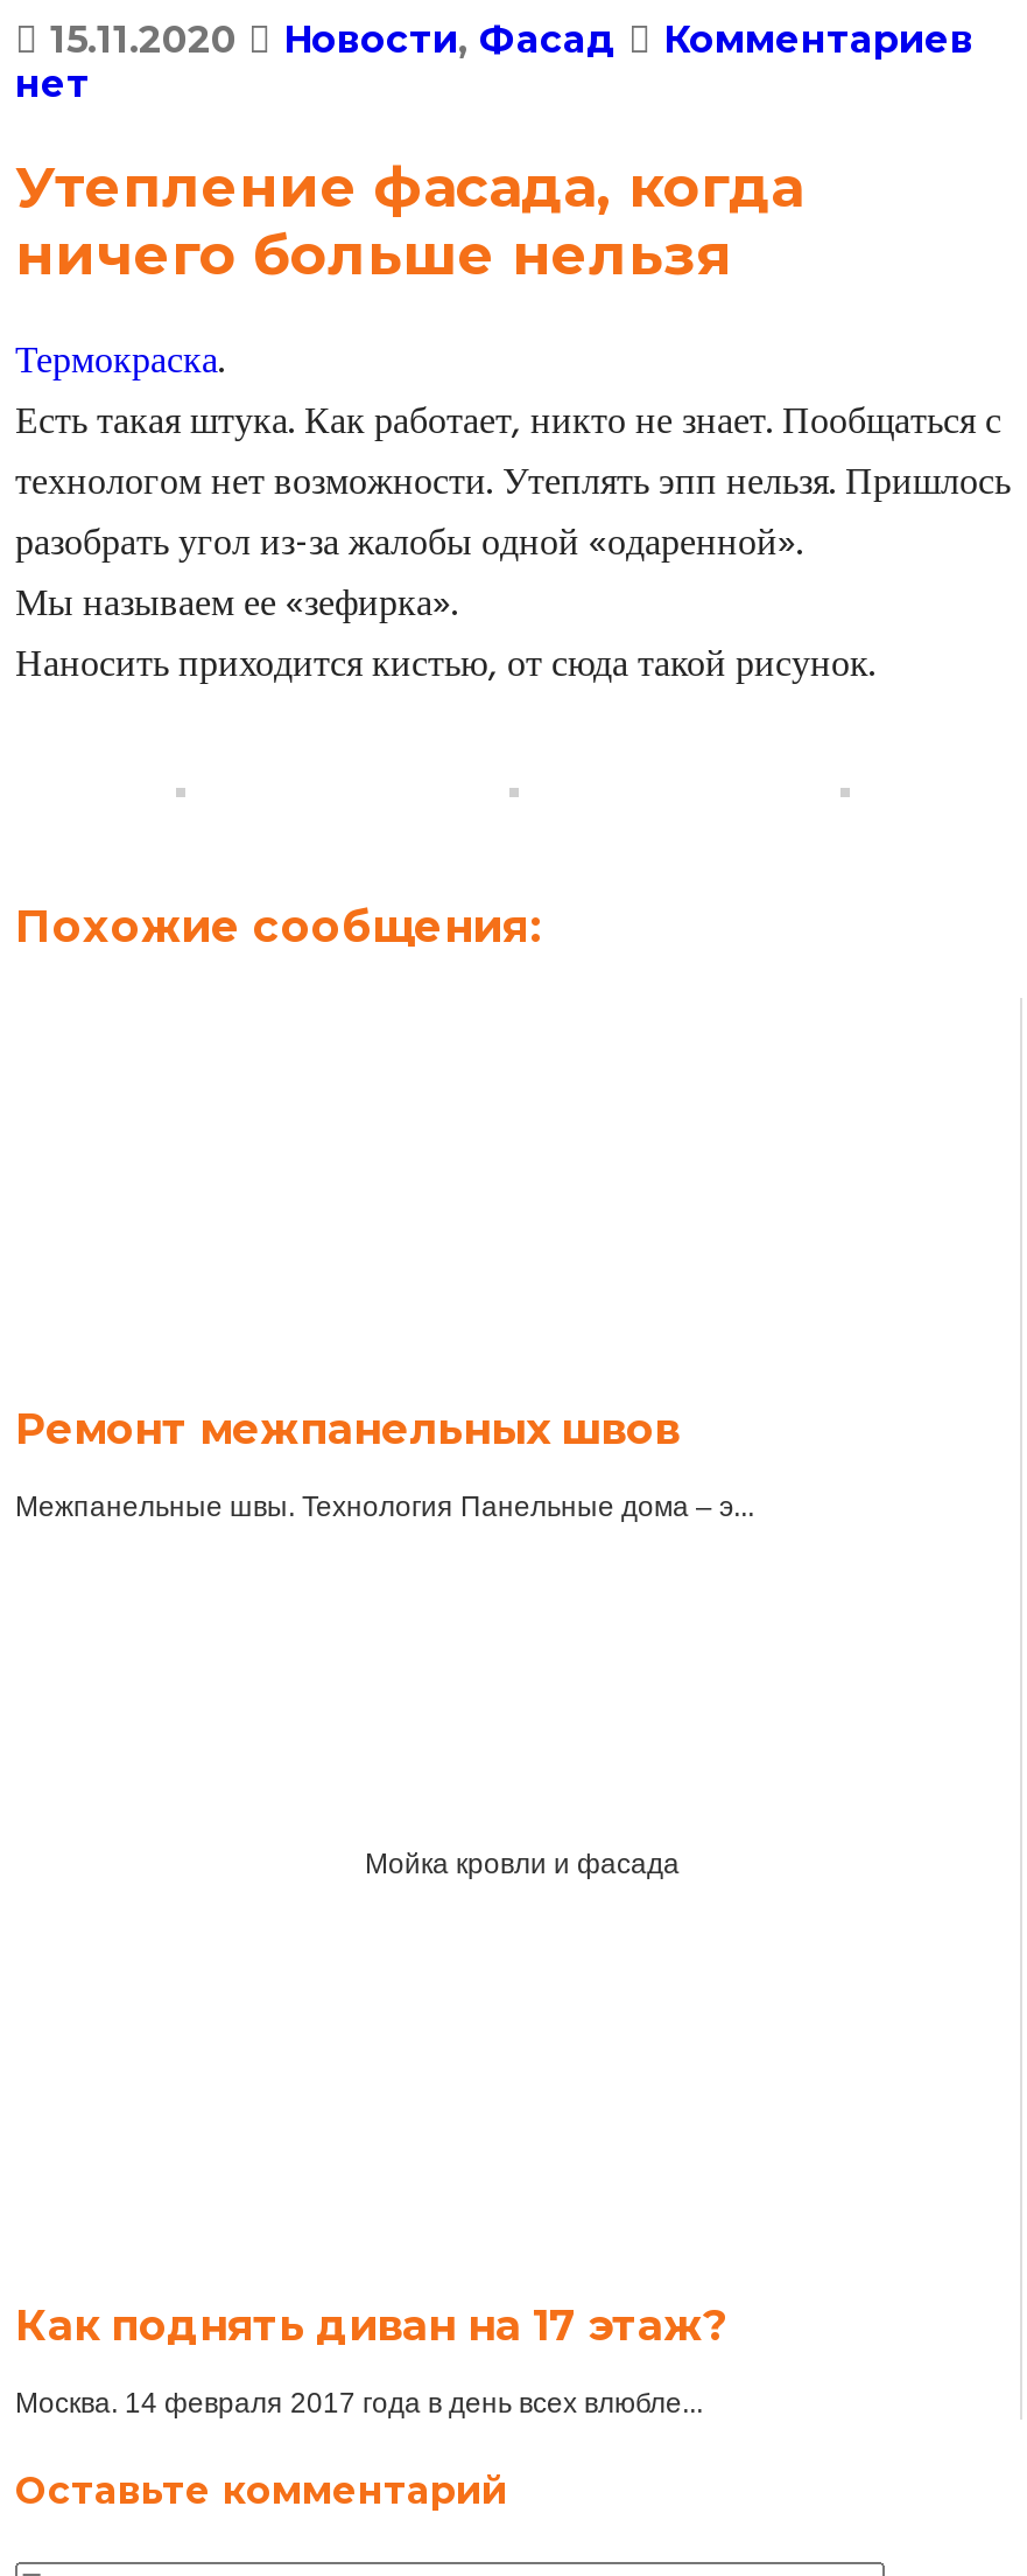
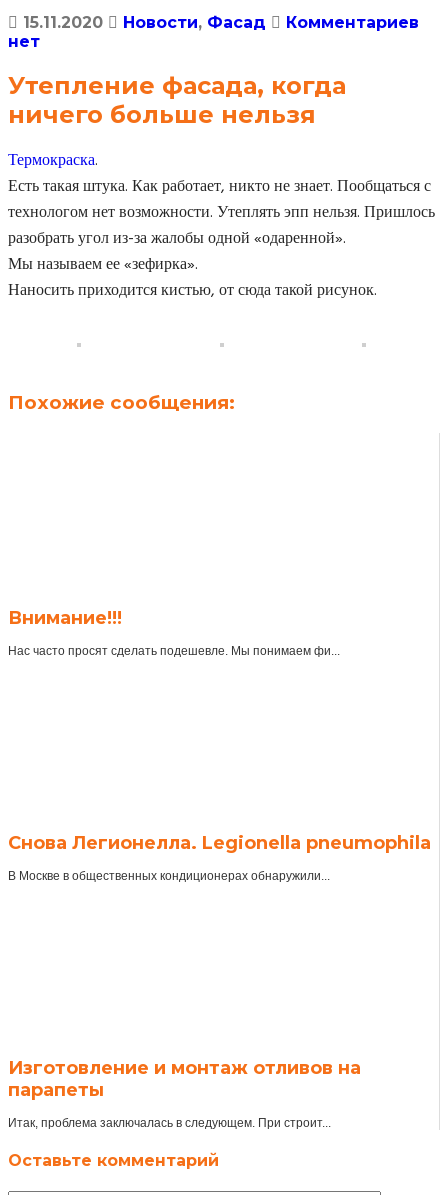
[15,1404,754,1523] Ремонт межпанельных швов | Межпанельные швы. Технология Панельные дома – э... -> [8,607,340,658] Внимание!!! | Нас часто просят сделать подешевле. Мы понимаем фи...
[365,1847,680,1880] Мойка кровли и фасада -> [8,832,431,883] Снова Легионелла. Legionella pneumophila | В Москве в общественных кондиционерах обнаружили...
[15,2300,729,2419] Как поднять диван на 17 этаж? | Москва. 14 февраля 2017 года в день всех влюбле... -> [8,1057,361,1129] Изготовление и монтаж отливов на | парапеты | Итак, проблема заключалась в следующем. При строит...

